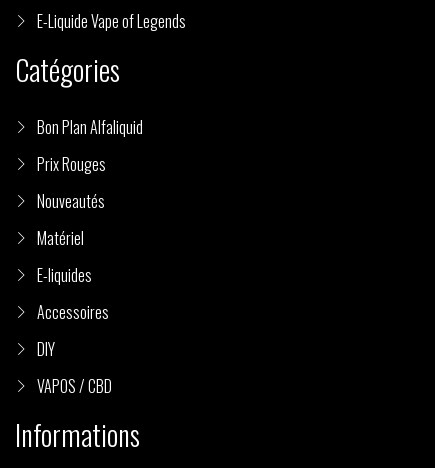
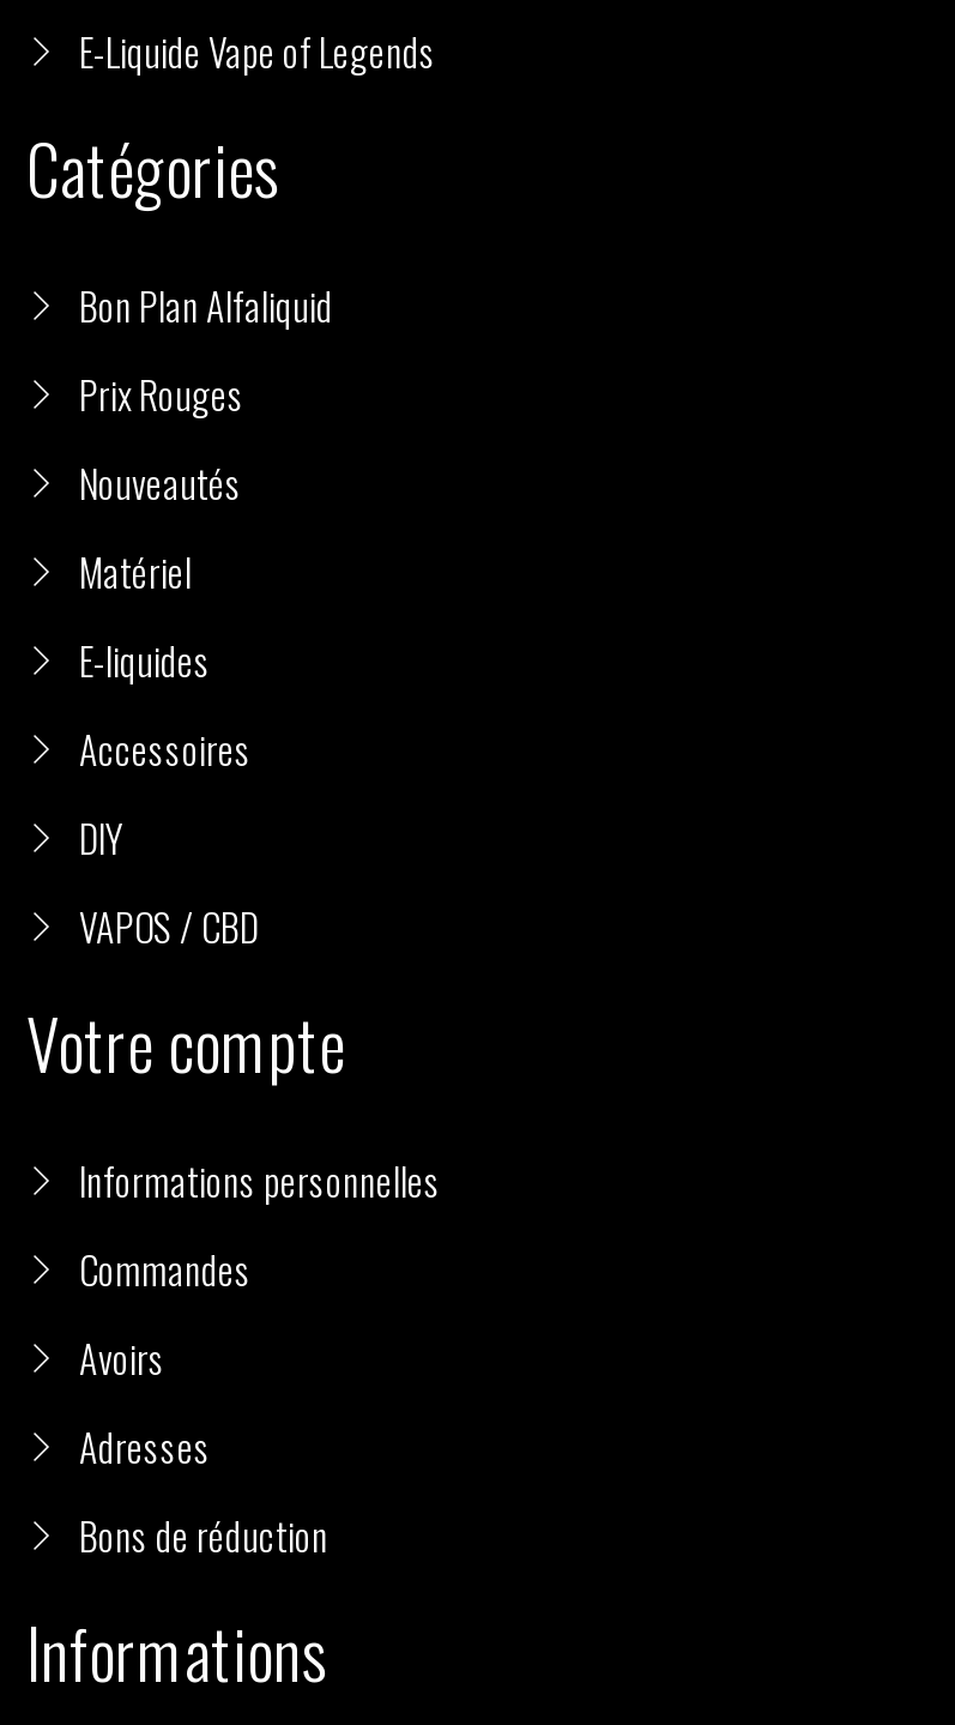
none -> [26,994,441,1564] Votre compte | Informations personnelles | Commandes | Avoirs | Adresses | Bons de réduction

